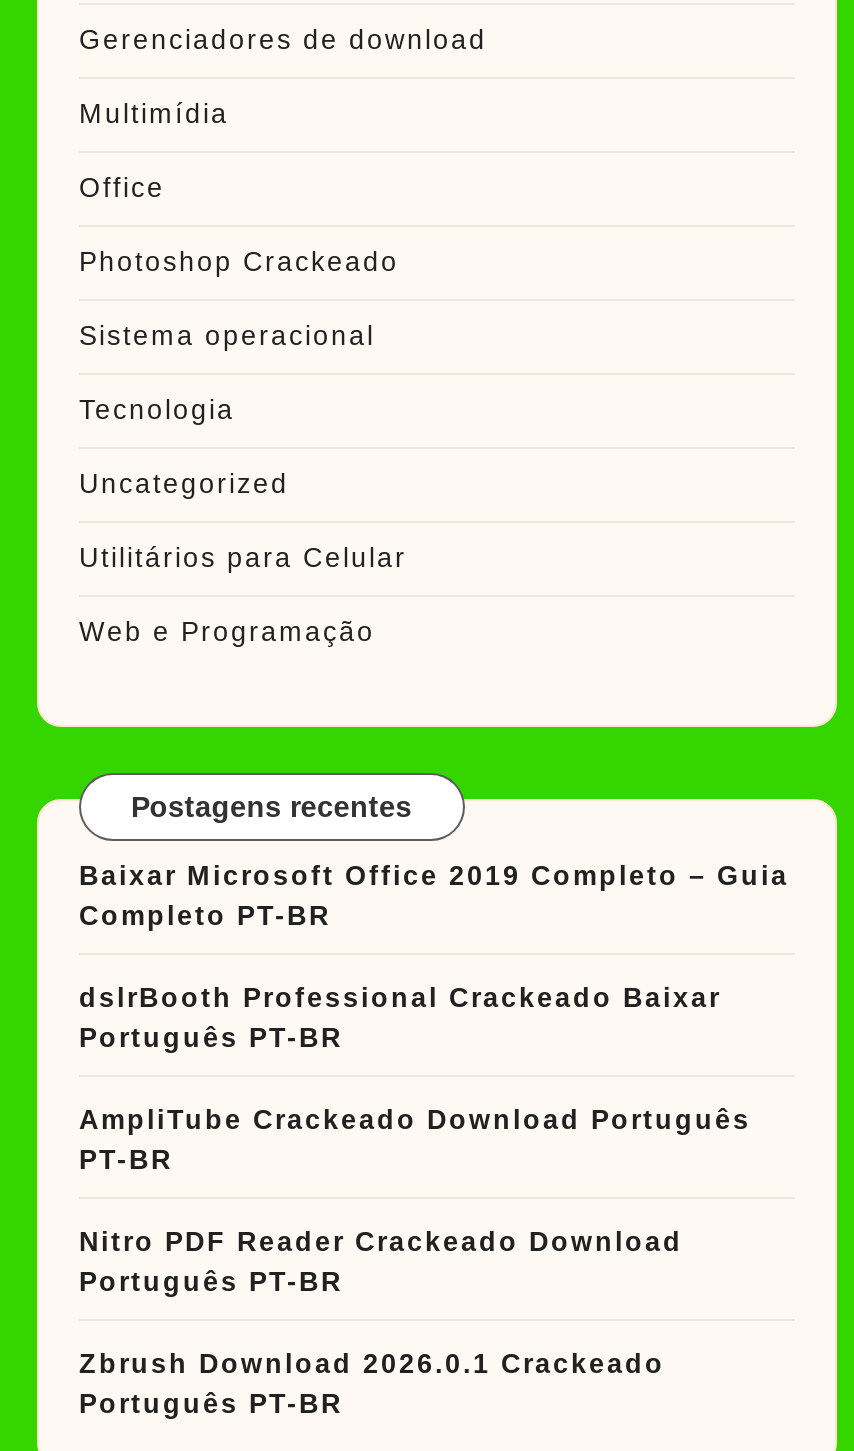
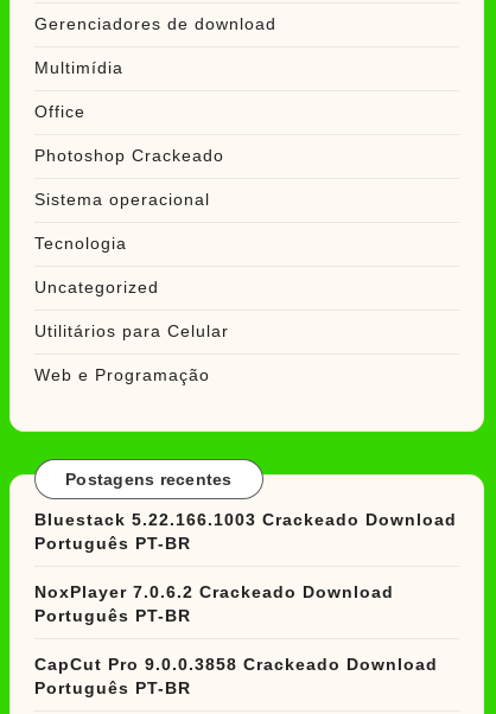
[79,862,789,1014] Baixar Microsoft Office 2019 Completo – Guia | Completo PT-BR | dslrBooth Professional Crackeado Baixar -> [34,512,457,530] Bluestack 5.22.166.1003 Crackeado Download
[79,1106,751,1258] AmpliTube Crackeado Download Português | PT-BR | Nitro PDF Reader Crackeado Download -> [34,584,394,602] NoxPlayer 7.0.6.2 Crackeado Download
[79,1350,665,1380] Zbrush Download 2026.0.1 Crackeado -> [34,656,438,674] CapCut Pro 9.0.0.3858 Crackeado Download

